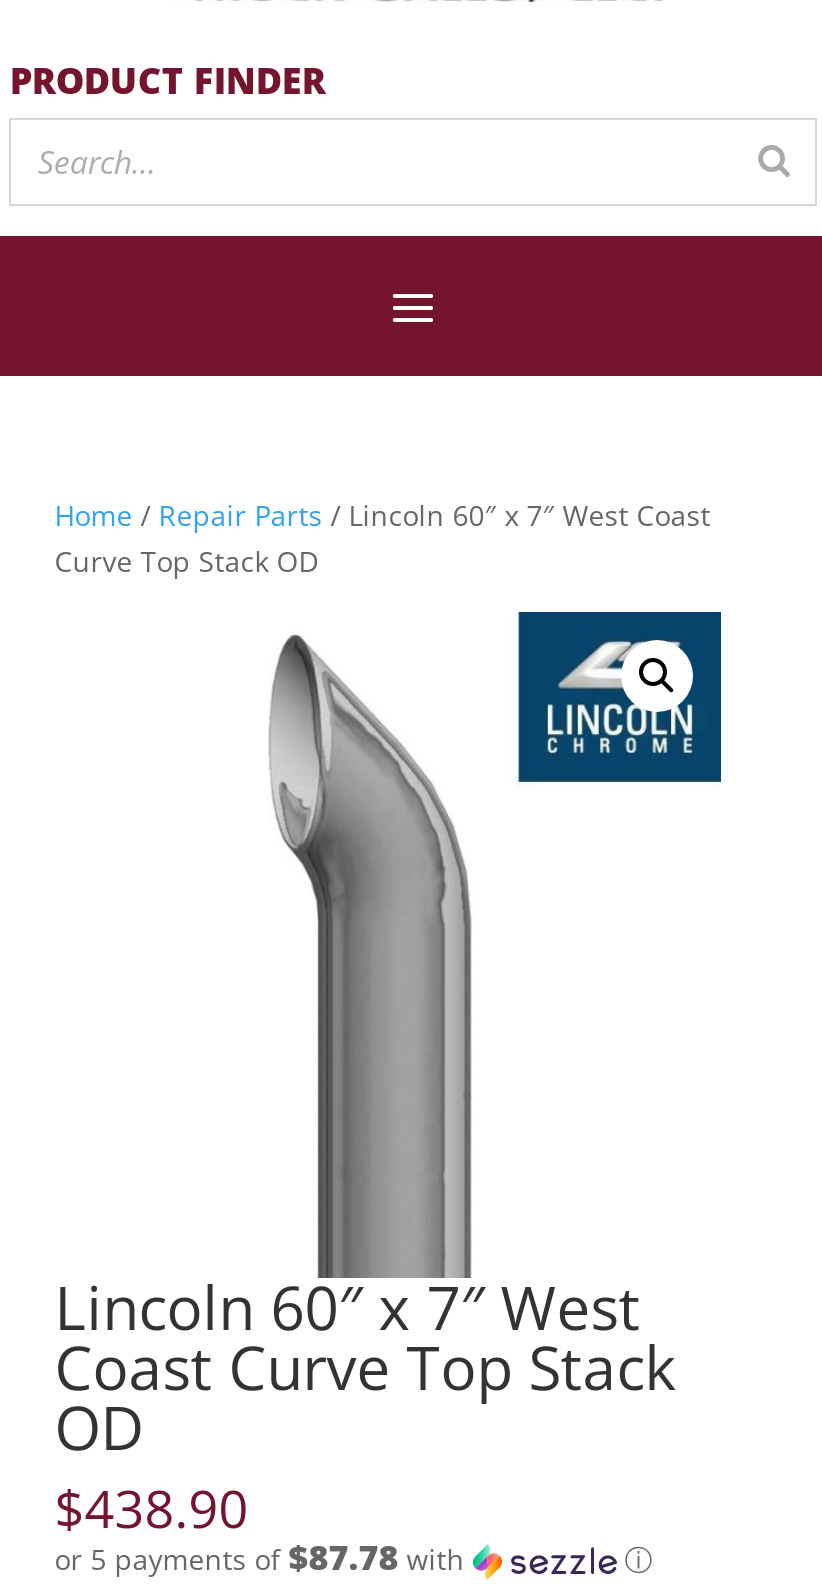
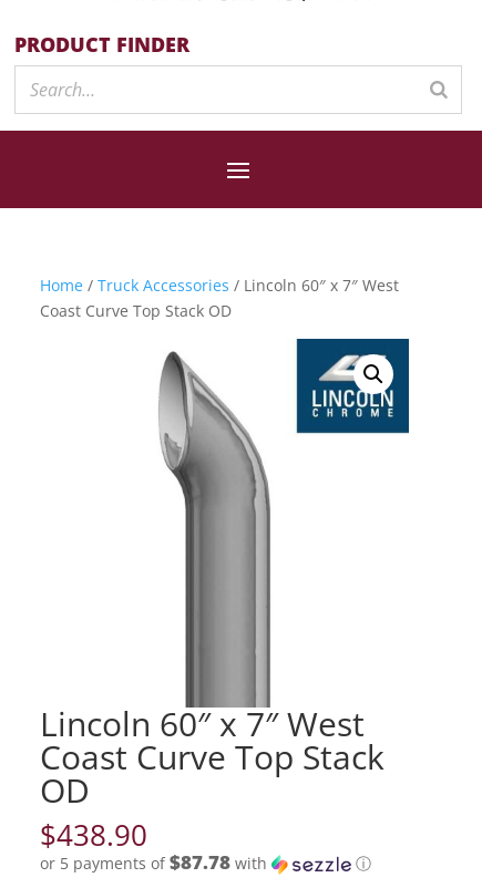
[55,496,711,580] Home / Repair Parts / Lincoln 60″ x 7″ West Coast | Curve Top Stack OD -> [40,275,399,321] Home / Truck Accessories / Lincoln 60″ x 7″ West | Coast Curve Top Stack OD

